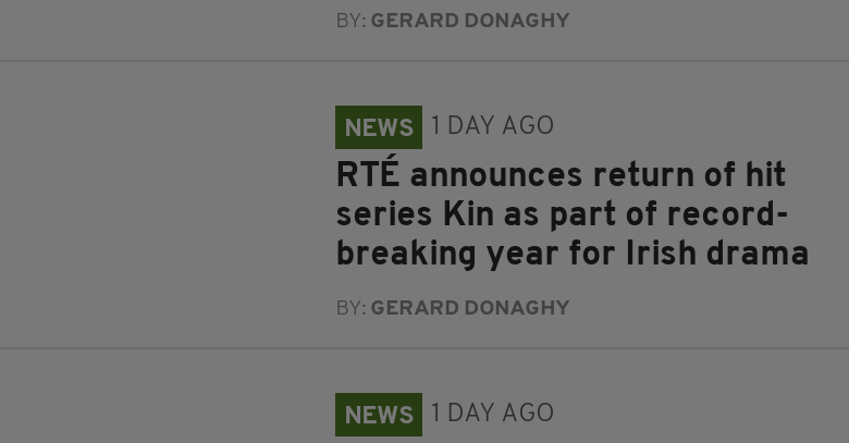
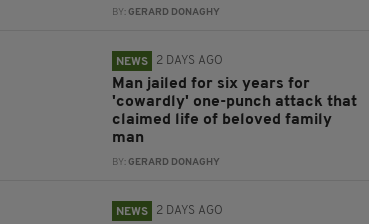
[344,115,555,143] NEWS 1 DAY AGO -> [116,55,223,68] NEWS 2 DAYS AGO
[335,161,810,274] RTÉ announces return of hit | series Kin as part of record- | breaking year for Irish drama -> [112,76,357,146] Man jailed for six years for | 'cowardly' one-punch attack that | claimed life of beloved family | man
[344,403,555,431] NEWS 1 DAY AGO -> [116,205,223,218] NEWS 2 DAYS AGO

